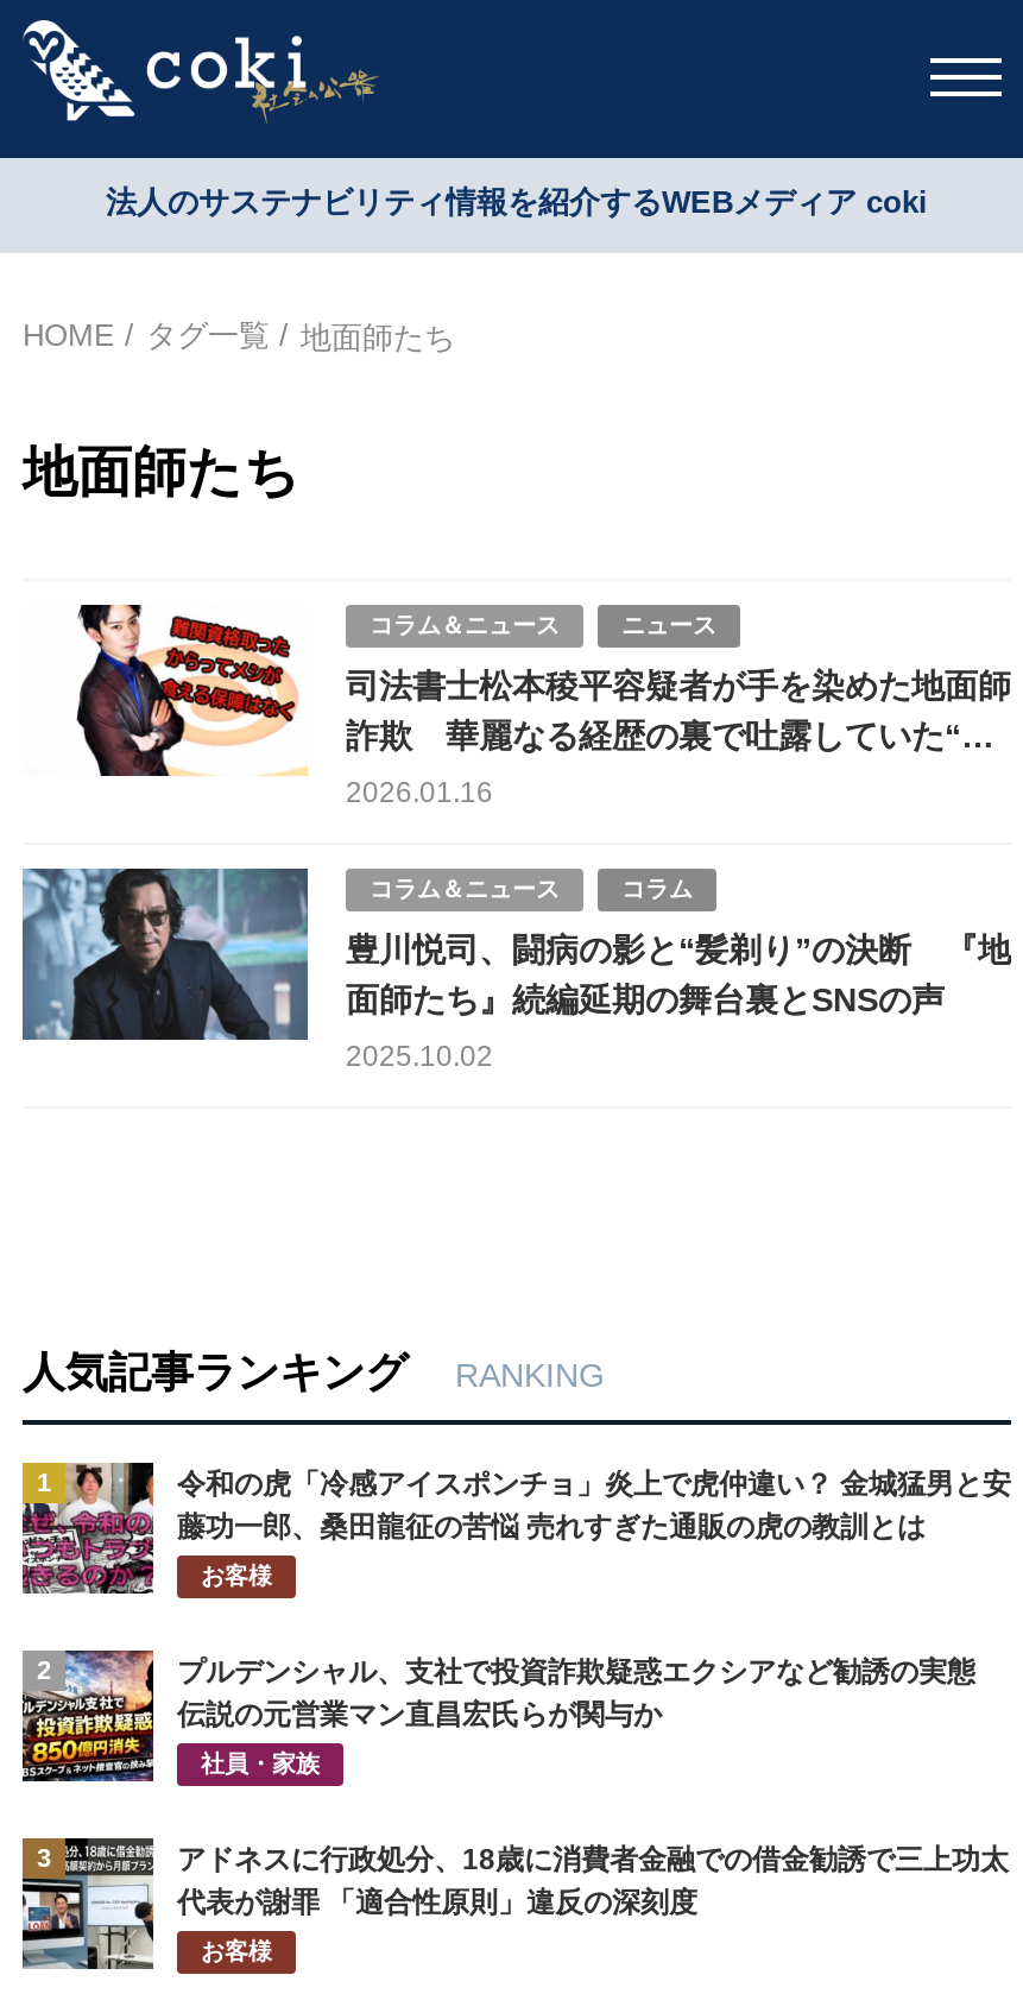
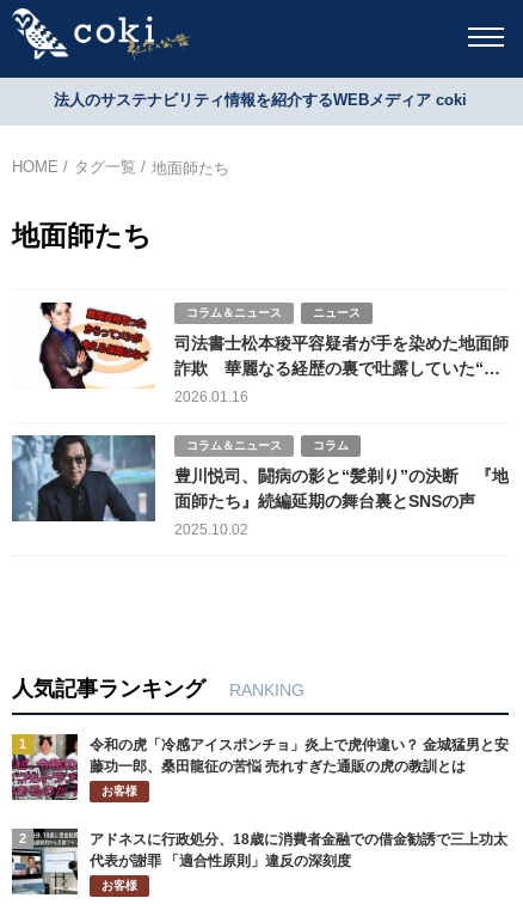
[23,1651,1004,1872] [image] | プルデンシャル、支社で投資詐欺疑惑エクシアなど勧誘の実態 | 伝説の元営業マン直昌宏氏らが関与か | 社員・家族 | 3 -> none

